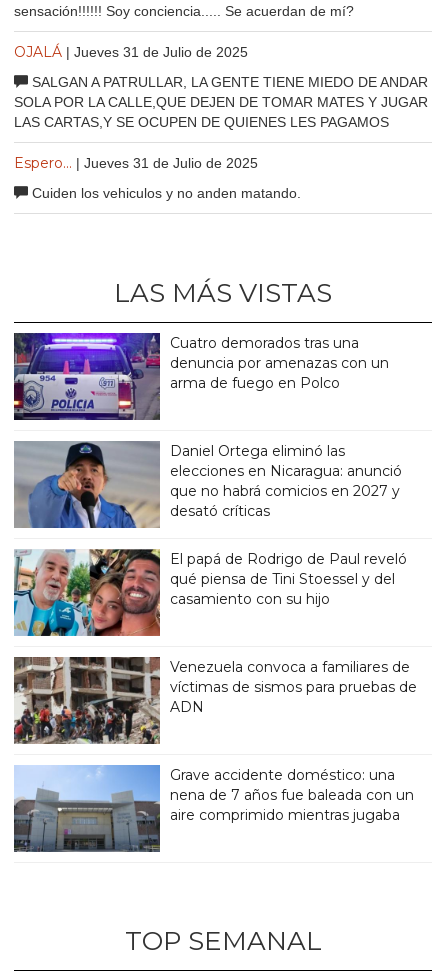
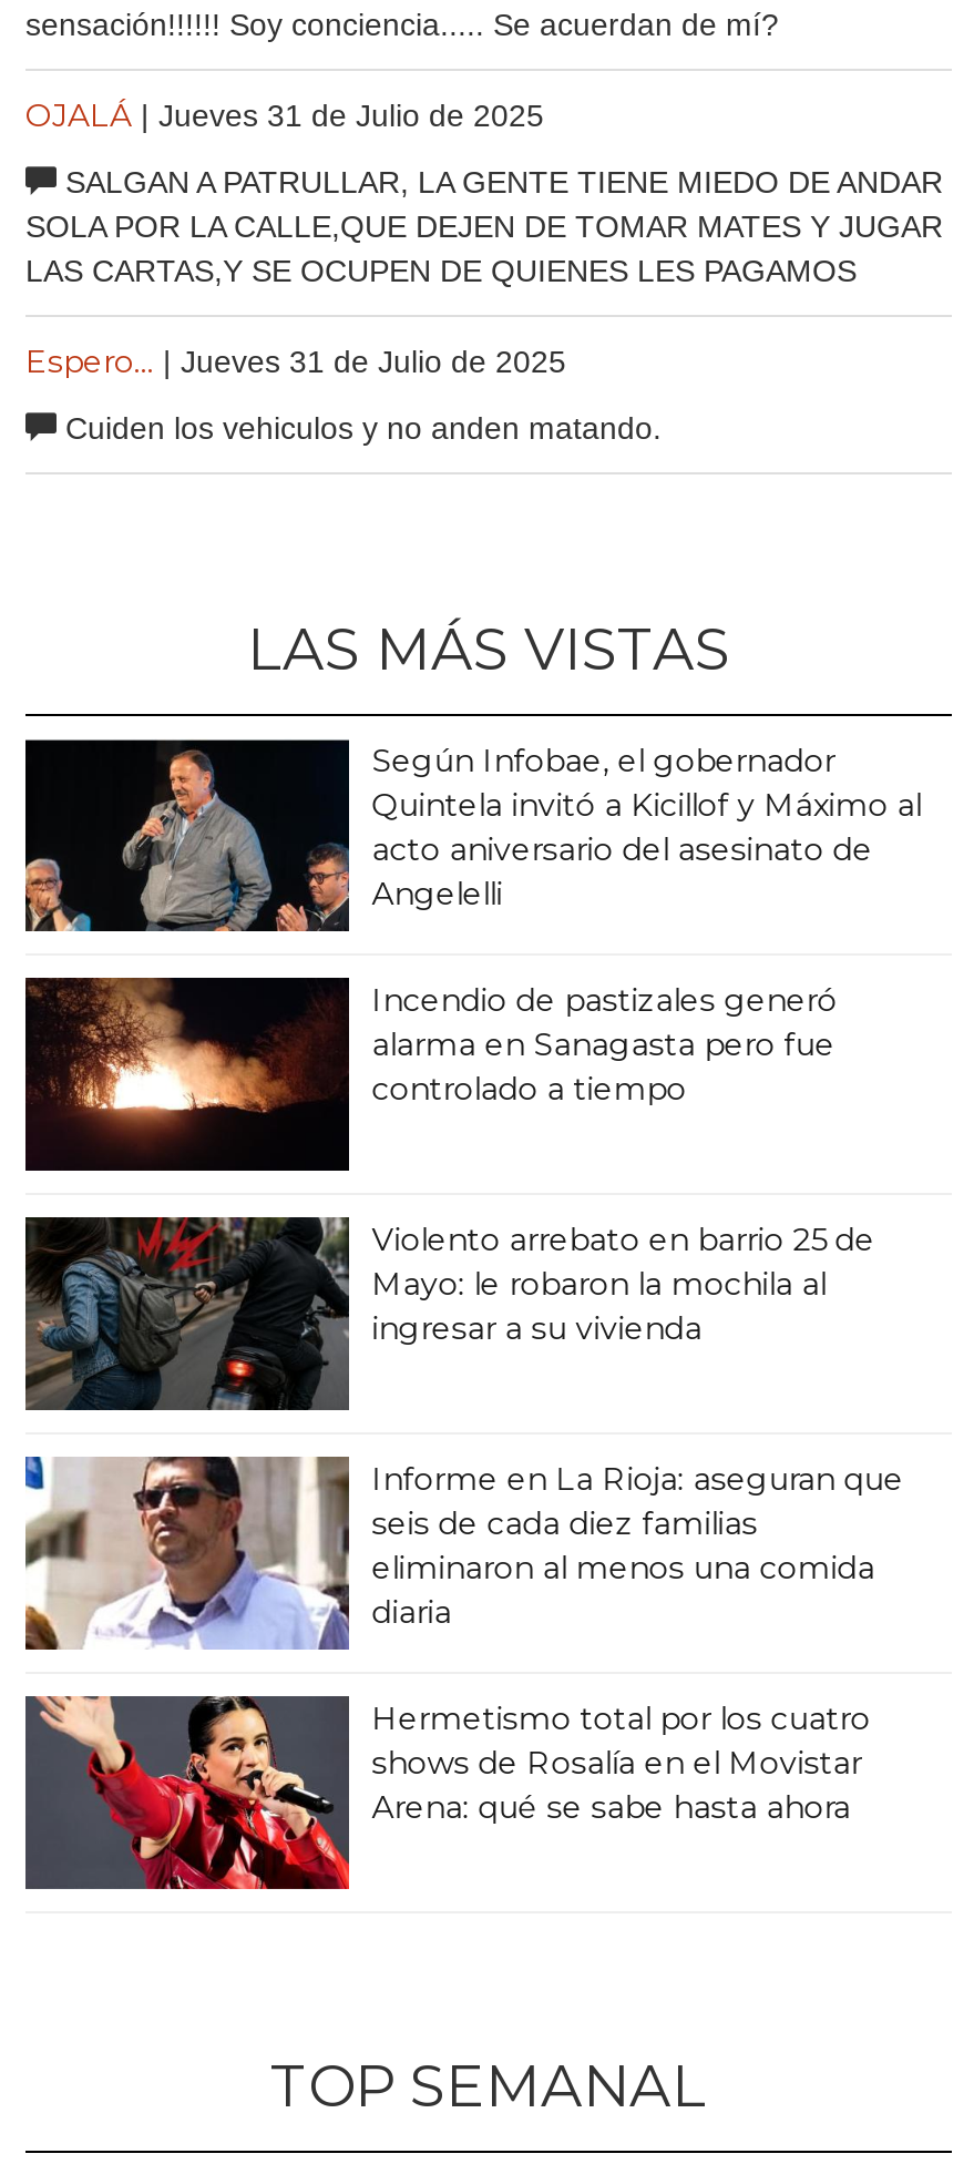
[13,332,389,421] [image] | Cuatro demorados tras una | denuncia por amenazas con un | arma de fuego en Polco -> [23,738,921,933] [image] | Según Infobae, el gobernador | Quintela invitó a Kicillof y Máximo al | acto aniversario del asesinato de | Angelelli
[15,441,402,529] [image] | Daniel Ortega eliminó las | elecciones en Nicaragua: anunció | que no habrá comicios en 2027 y | desató críticas -> [25,976,837,1173] [image] | Incendio de pastizales generó | alarma en Sanagasta pero fue | controlado a tiempo
[13,549,407,637] [image] | El papá de Rodrigo de Paul reveló | qué piensa de Tini Stoessel y del | casamiento con su hijo -> [23,1215,875,1412] [image] | Violento arrebato en barrio 25 de | Mayo: le robaron la mochila al | ingresar a su vivienda
[13,656,417,745] [image] | Venezuela convoca a familiares de | víctimas de sismos para pruebas de | ADN -> [23,1454,904,1650] [image] | Informe en La Rioja: aseguran que | seis de cada diez familias | eliminaron al menos una comida | diaria
[14,764,414,853] [image] | Grave accidente doméstico: una | nena de 7 años fue baleada con un | aire comprimido mientras jugaba -> [23,1694,871,1891] [image] | Hermetismo total por los cuatro | shows de Rosalía en el Movistar | Arena: qué se sabe hasta ahora

